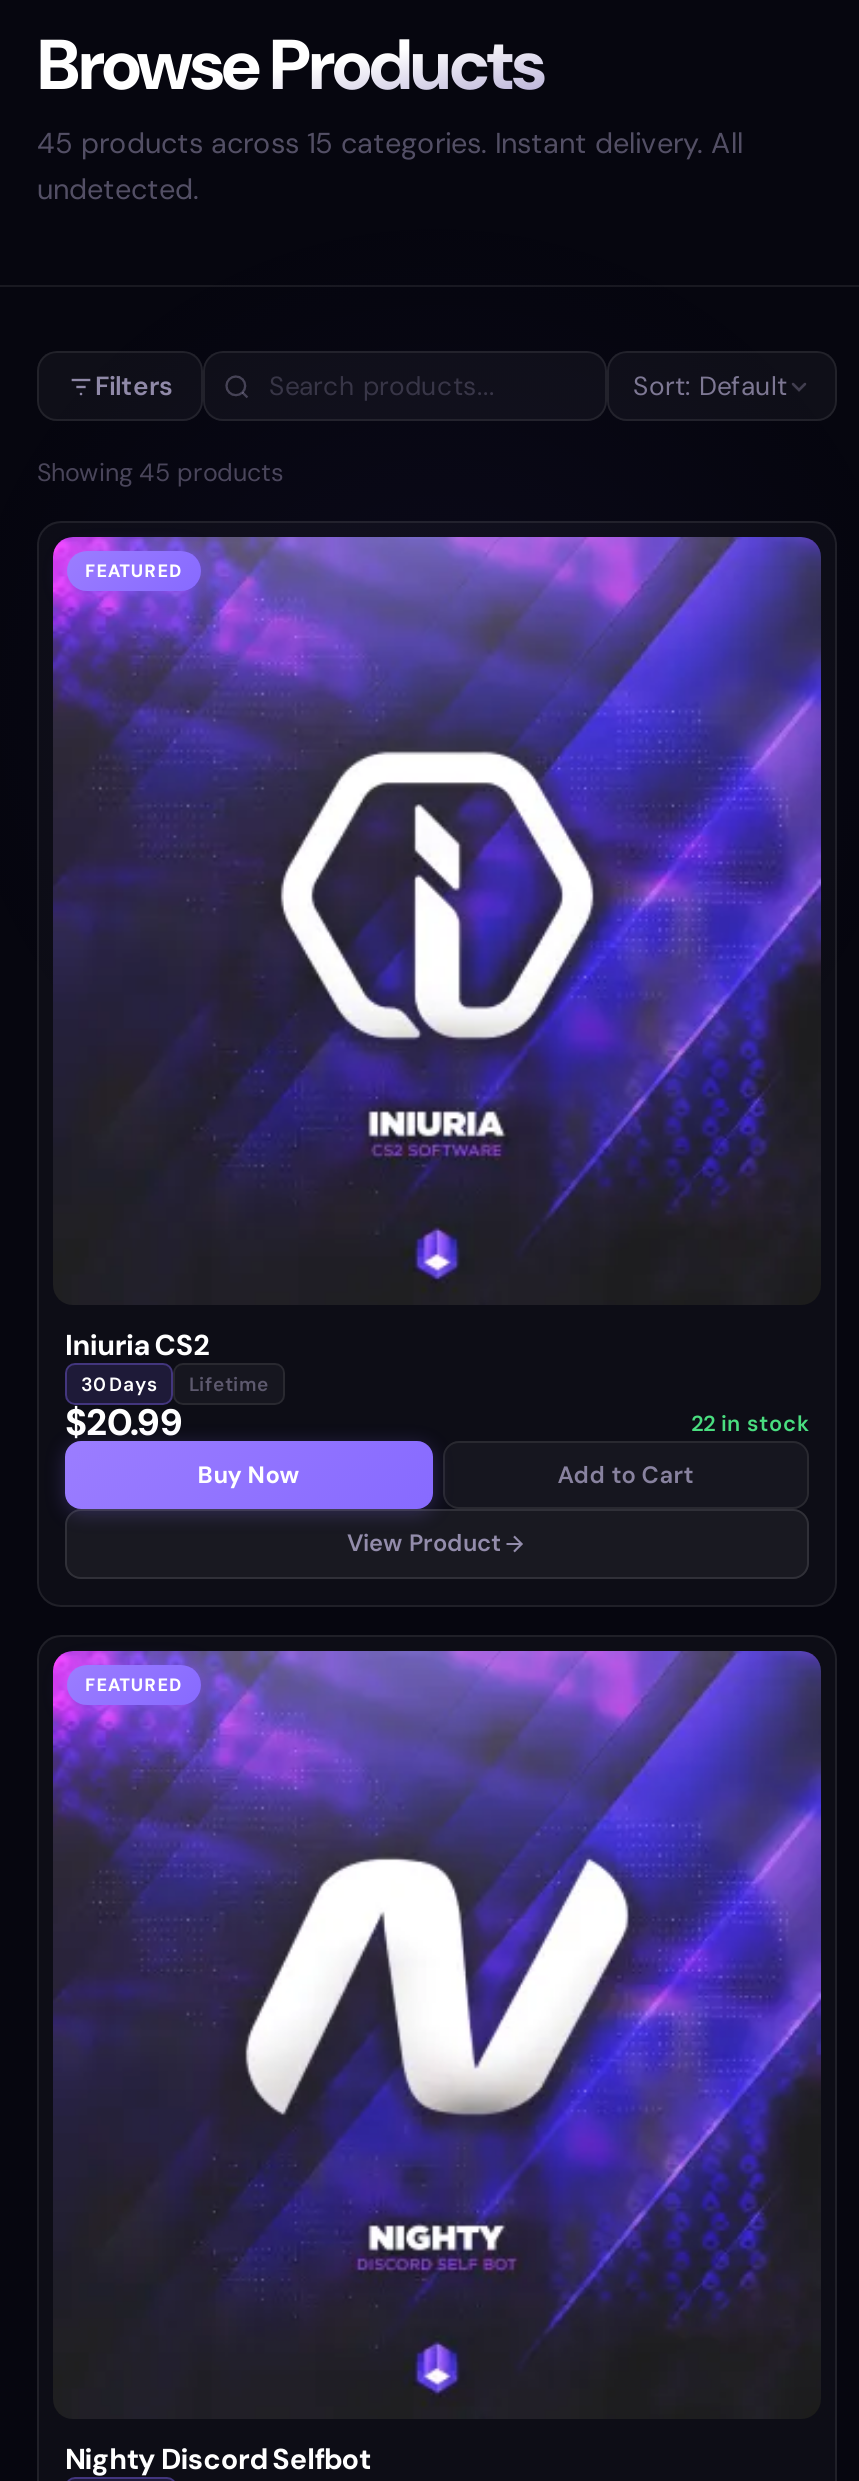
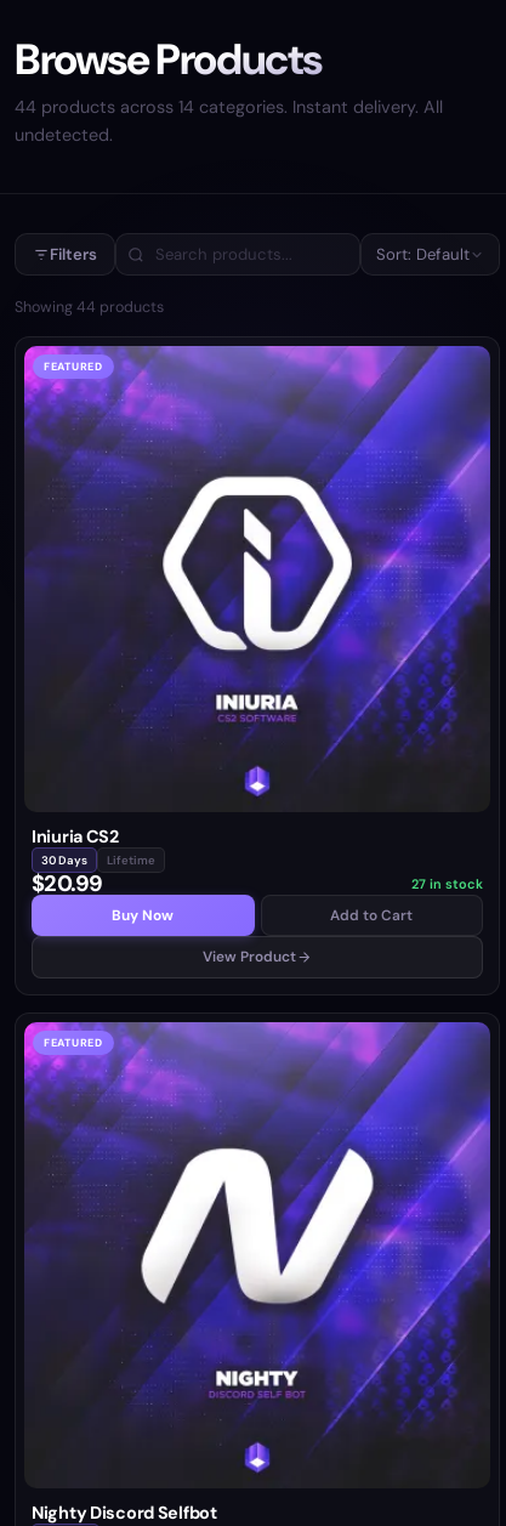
[37,125,743,161] 45 products across 15 categories. Instant delivery. All -> [15,96,443,118] 44 products across 14 categories. Instant delivery. All
[37,457,283,489] Showing 45 products -> [15,297,164,317] Showing 44 products
[691,1408,809,1436] 22 in stock -> [411,875,483,892] 27 in stock

